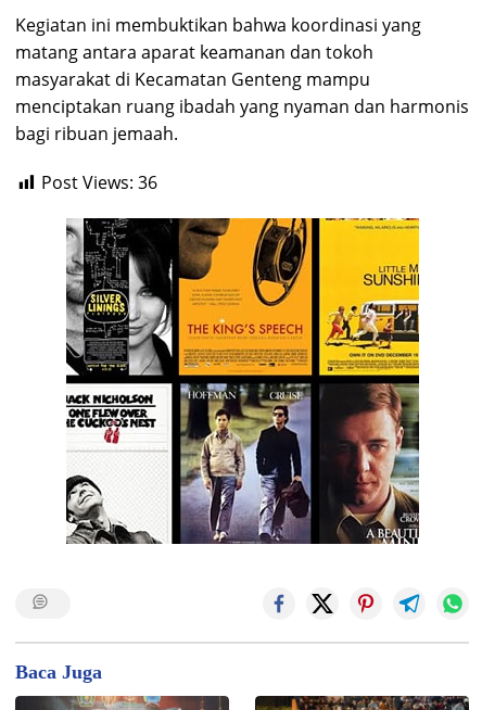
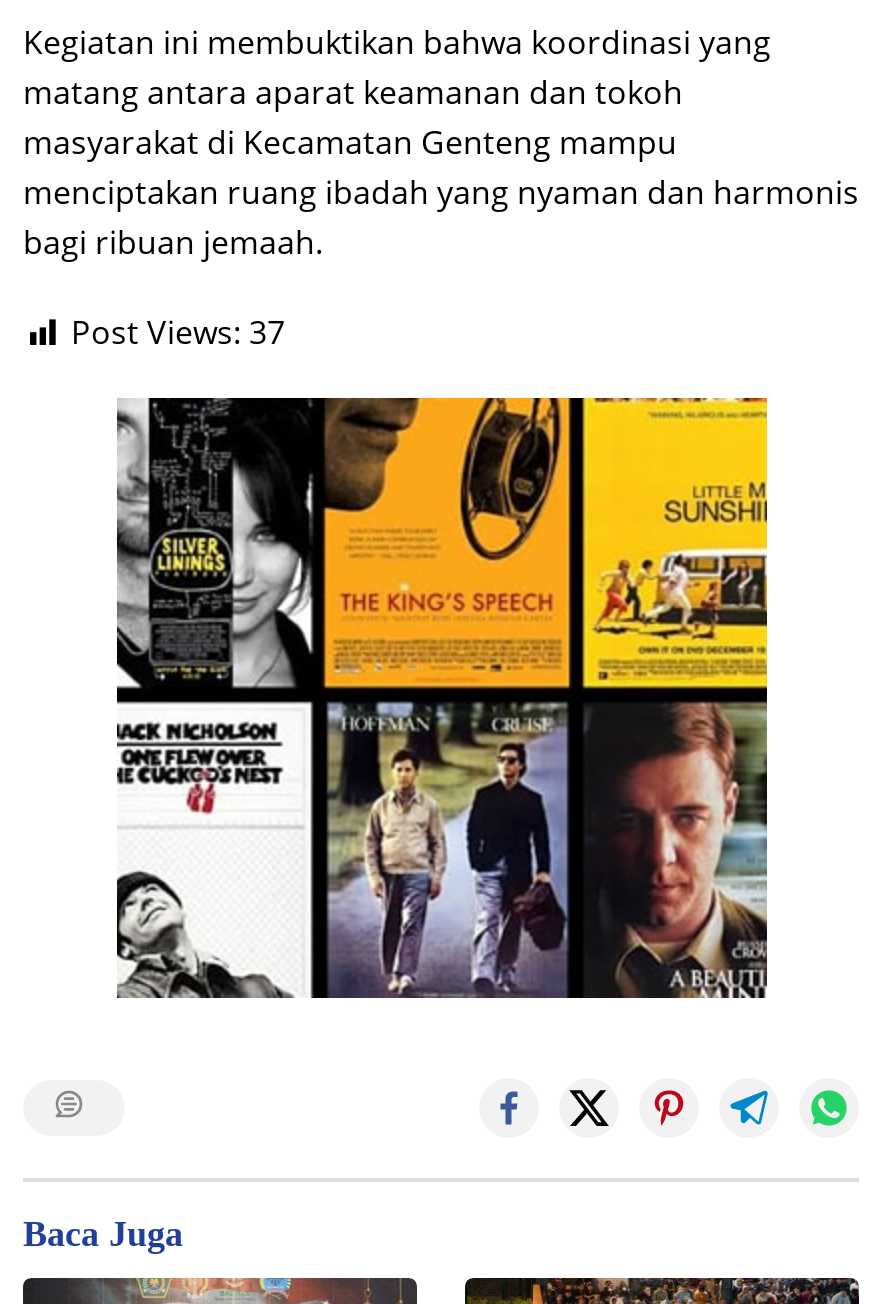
[41,171,157,195] Post Views: 36 -> [71,311,285,355] Post Views: 37

